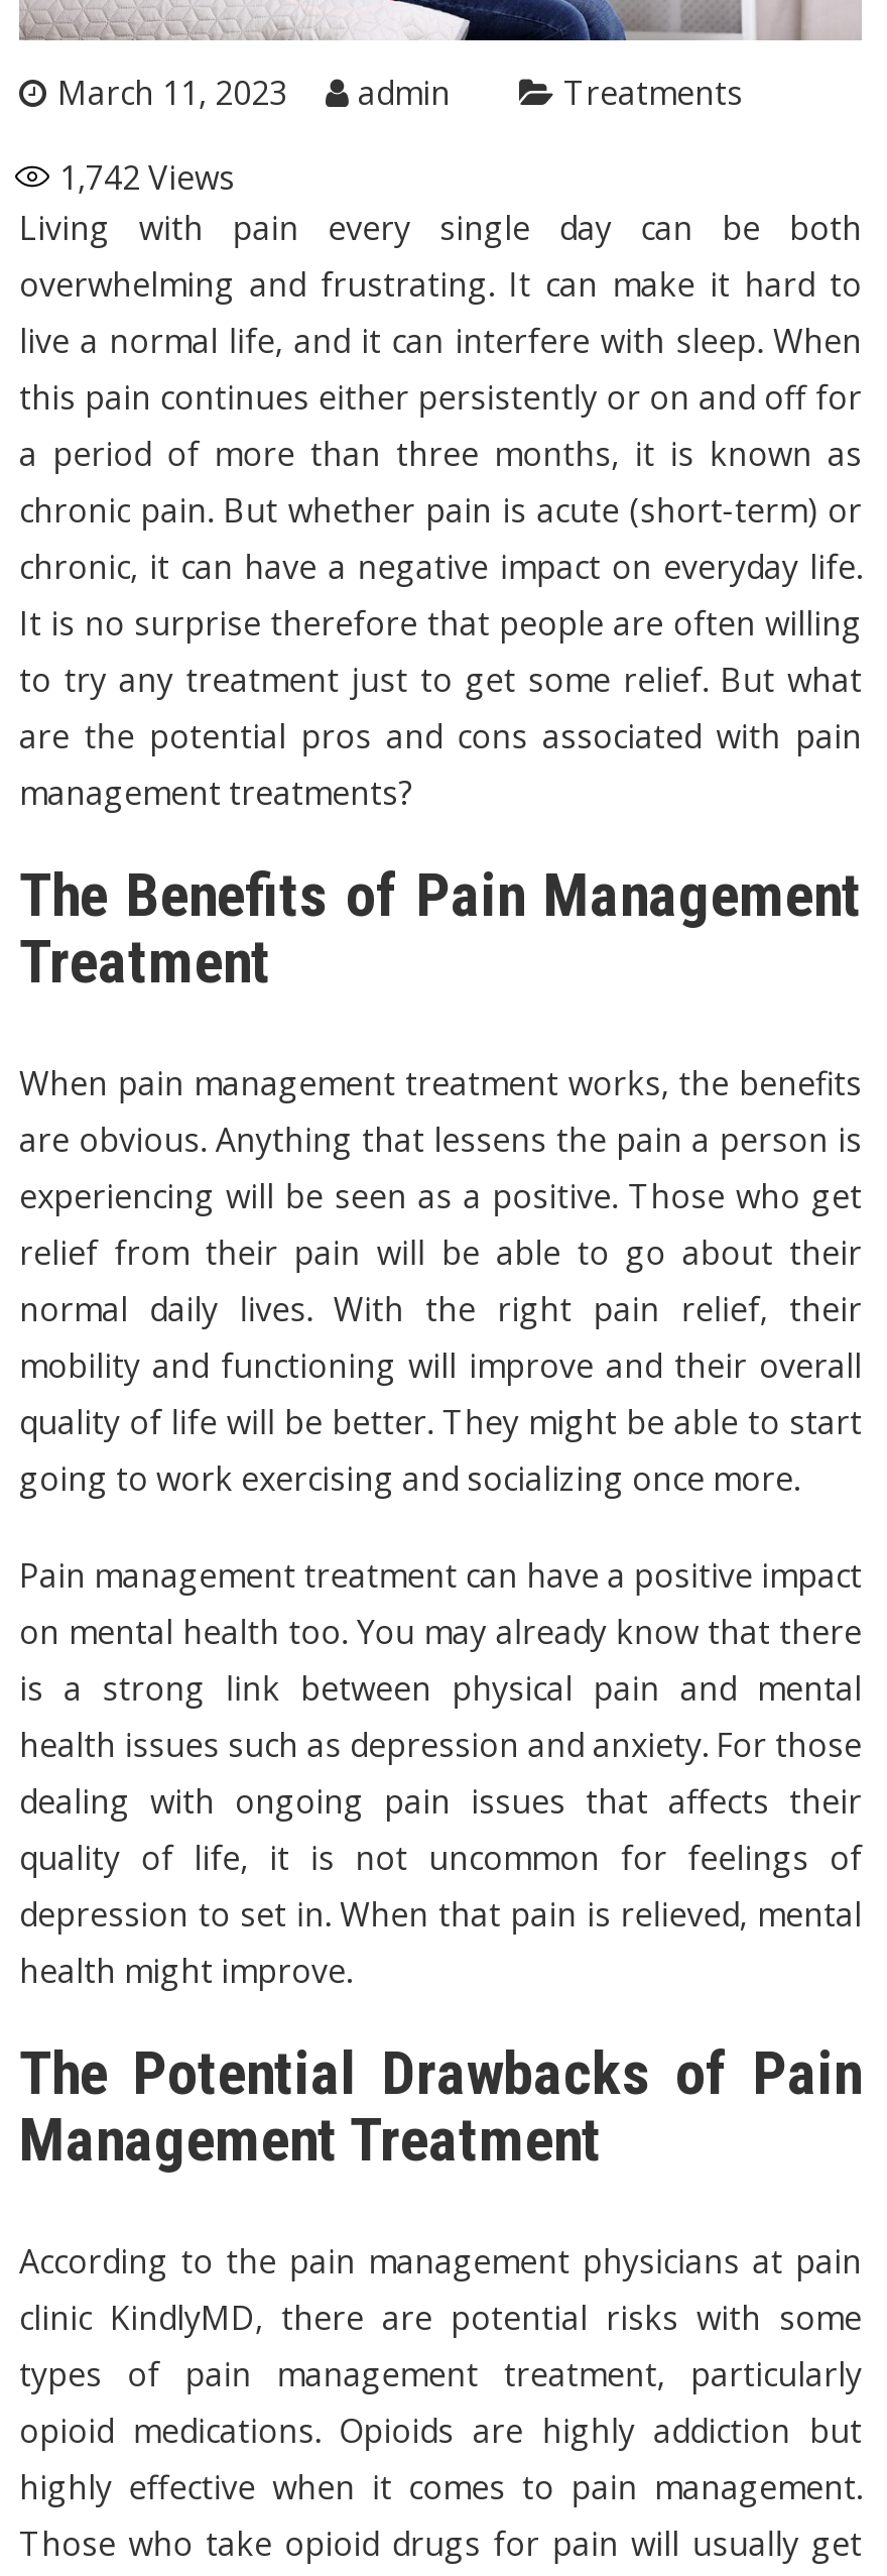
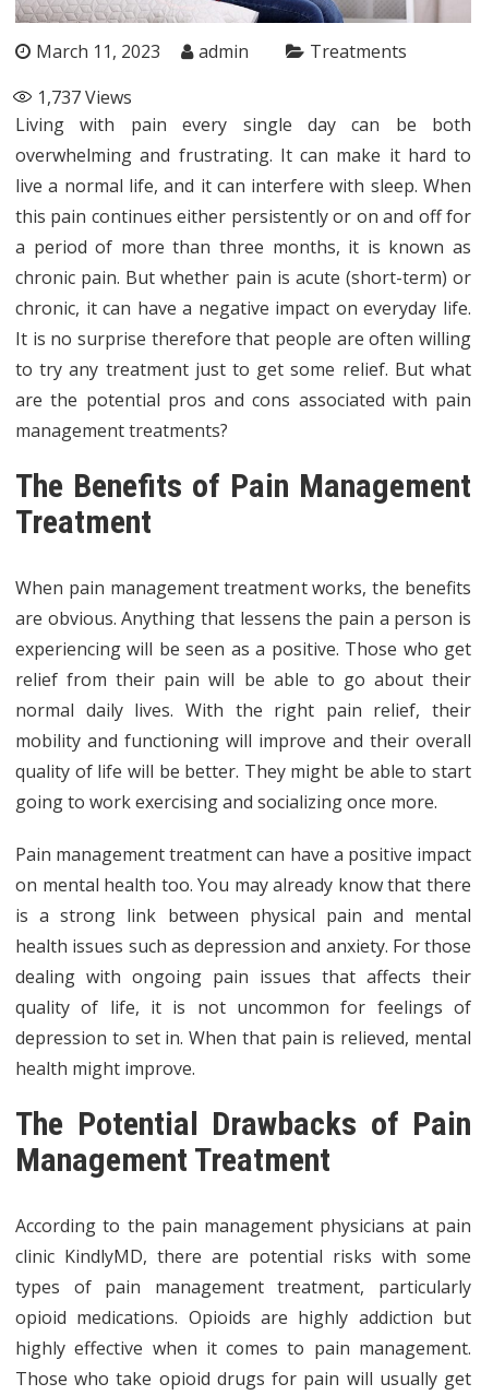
[59,157,235,201] 1,742 Views -> [37,85,132,109] 1,737 Views

